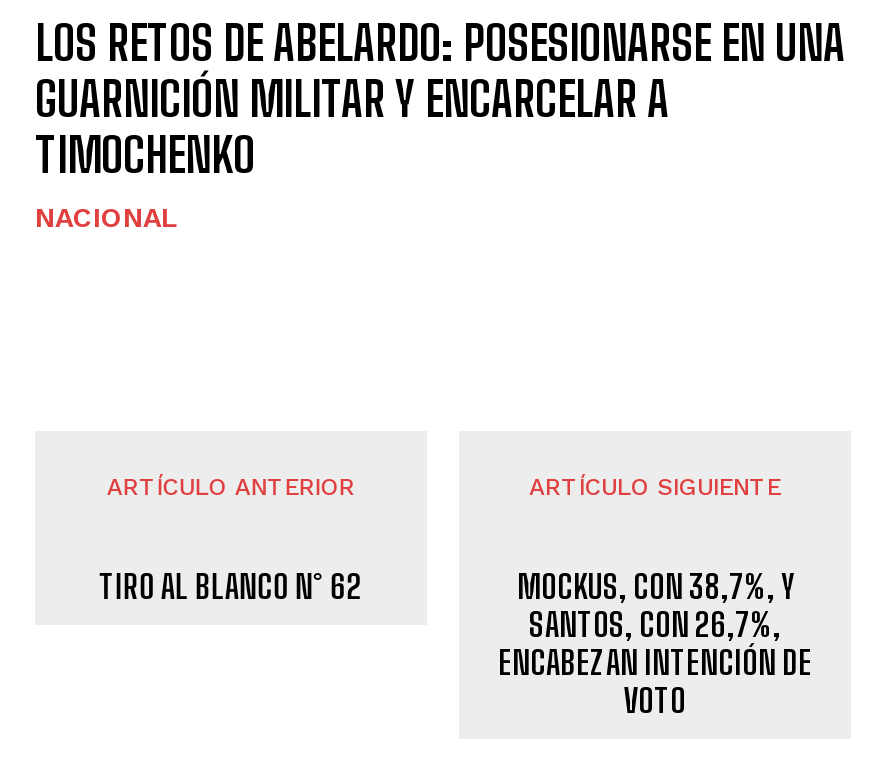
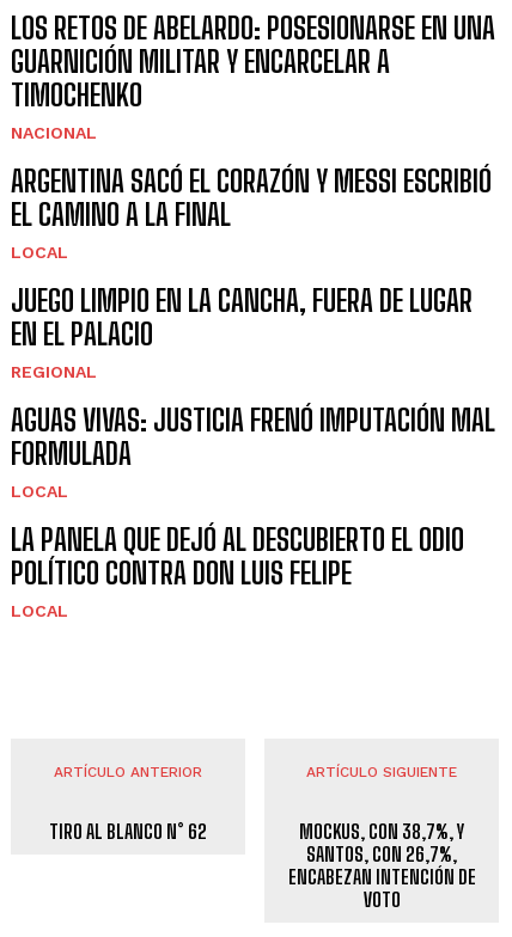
none -> [11,163,495,620] ARGENTINA SACÓ EL CORAZÓN Y MESSI ESCRIBIÓ | EL CAMINO A LA FINAL | LOCAL | JUEGO LIMPIO EN LA CANCHA, FUERA DE LUGAR | EN EL PALACIO | REGIONAL | AGUAS VIVAS: JUSTICIA FRENÓ IMPUTACIÓN MAL | FORMULADA | LOCAL | LA PANELA QUE DEJÓ AL DESCUBIERTO EL ODIO | POLÍTICO CONTRA DON LUIS FELIPE | LOCAL

